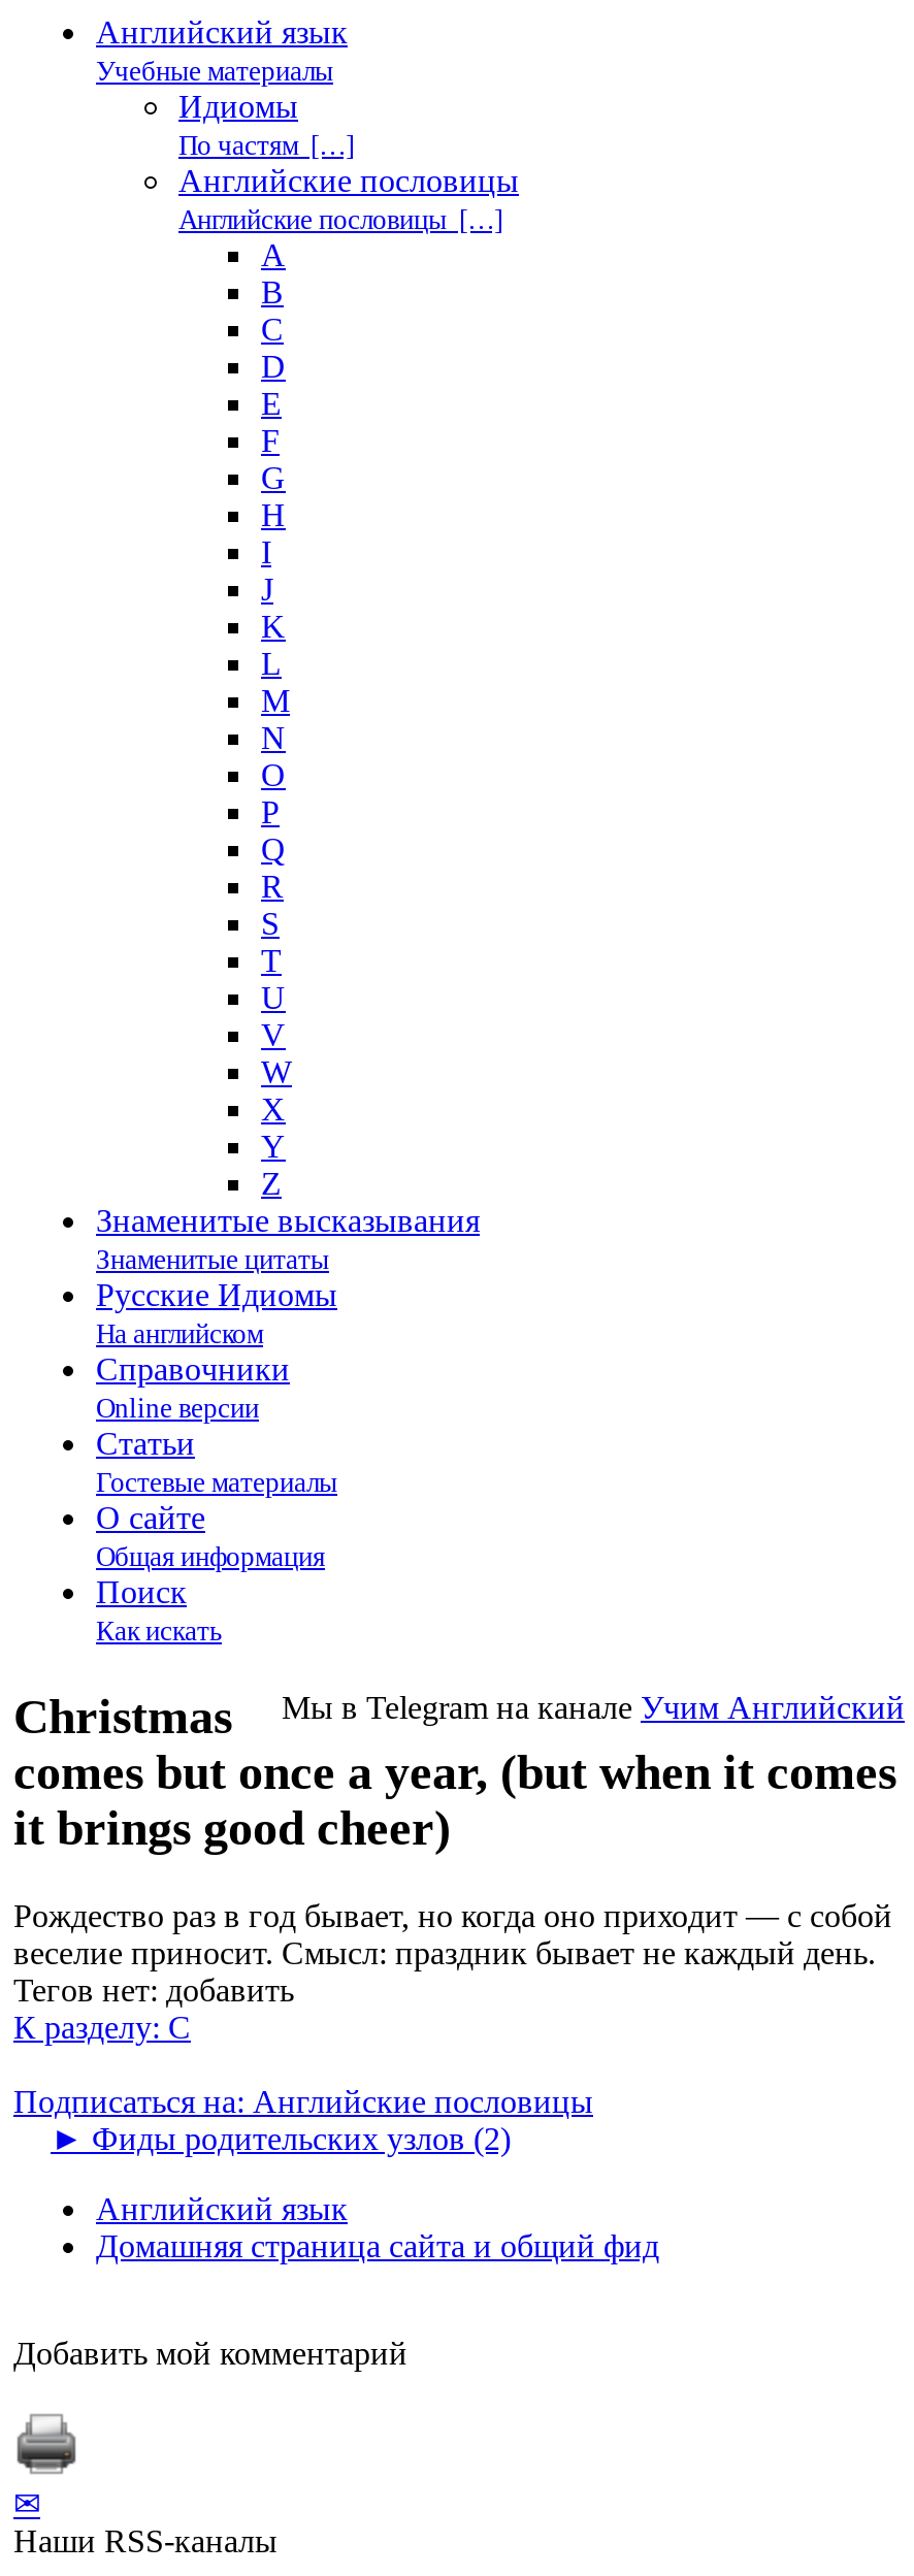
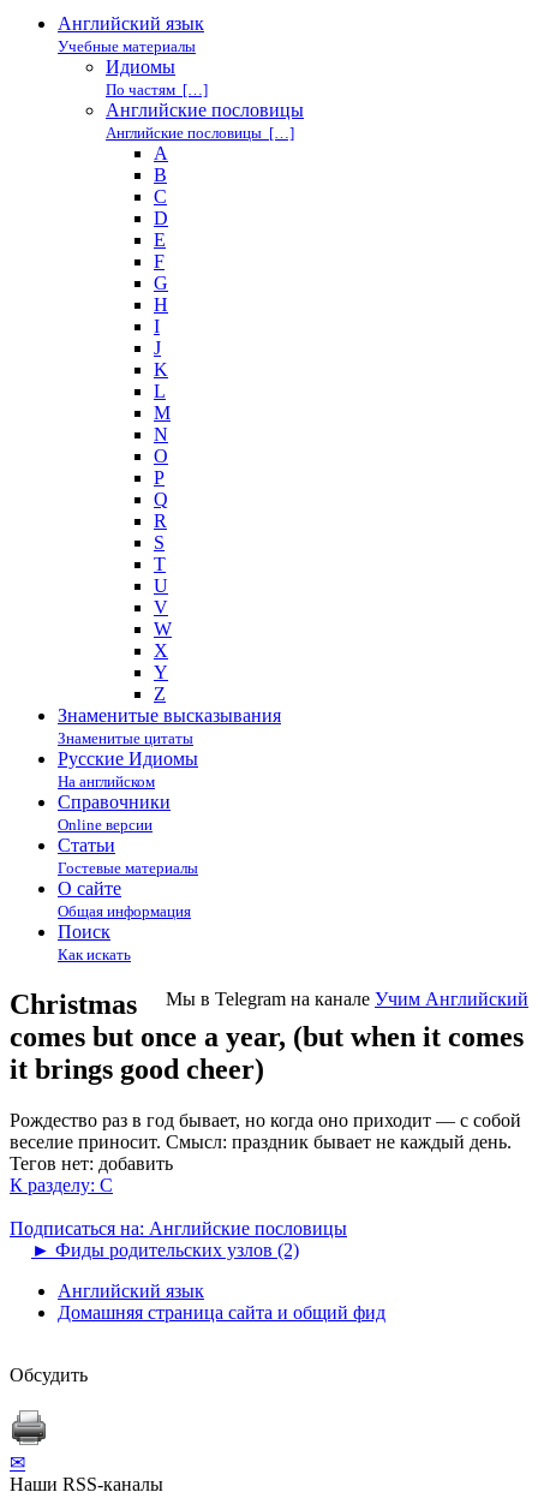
[13,2335,407,2370] Добавить мой комментарий -> [10,1364,88,1385] Обсудить

